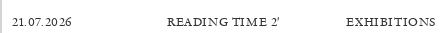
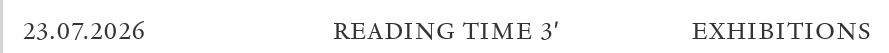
[12,15,281,29] 21.07.2026 | READING TIME 2′ -> [23,17,561,45] 23.07.2026 | READING TIME 3′

